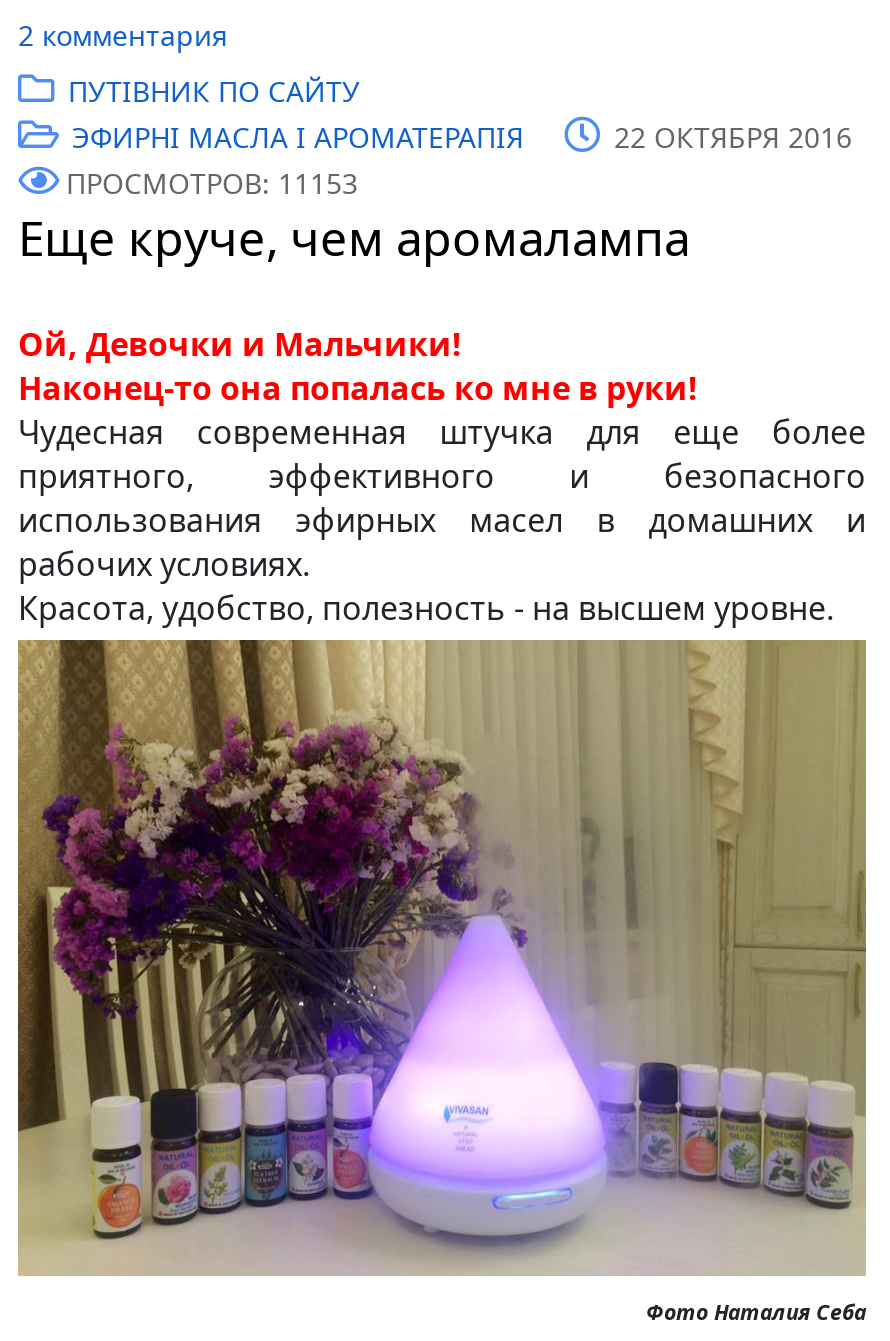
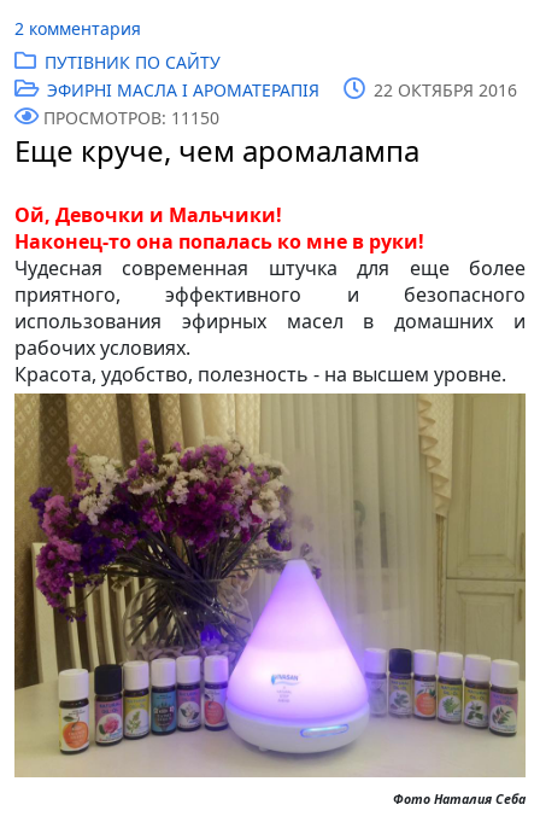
[66,164,358,202] ПРОСМОТРОВ: 11153 -> [43,106,219,129] ПРОСМОТРОВ: 11150

